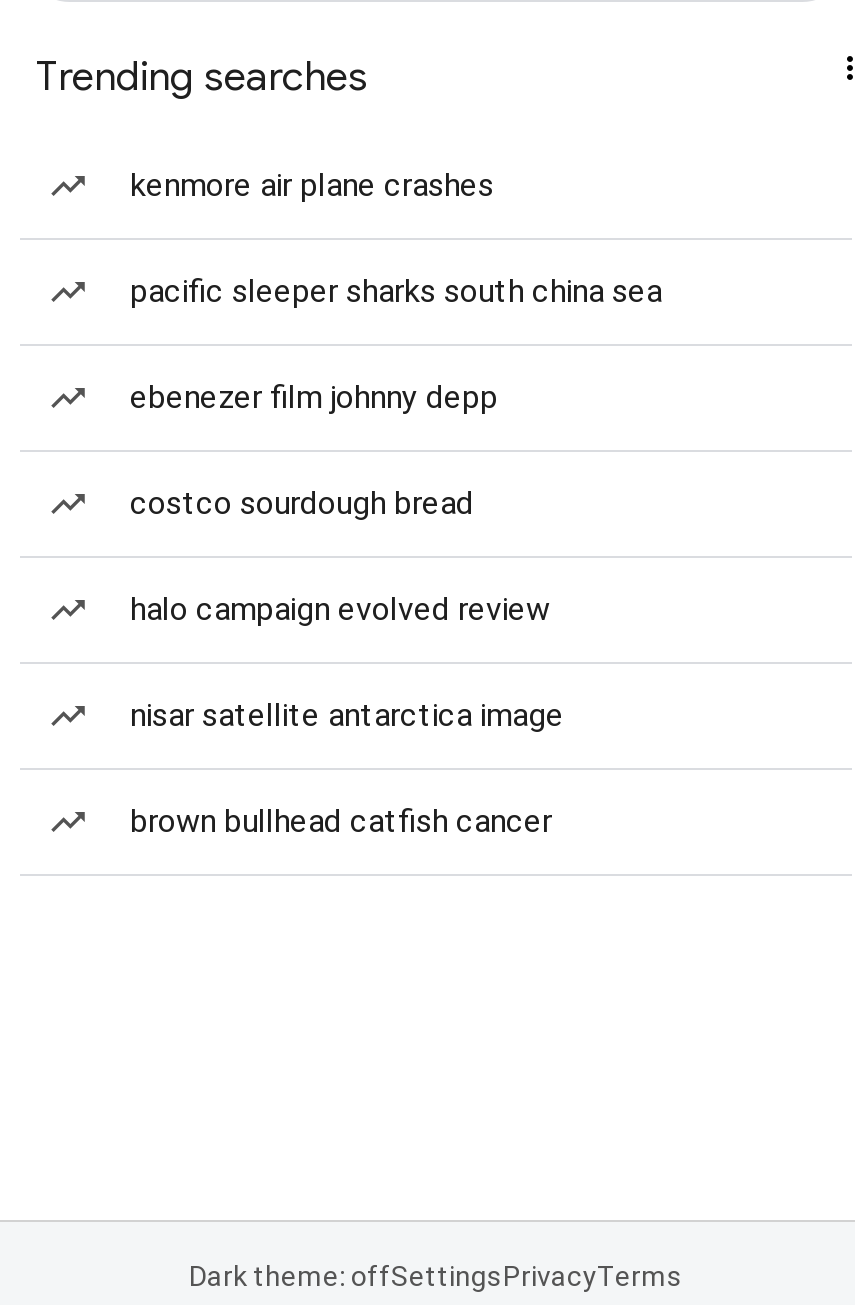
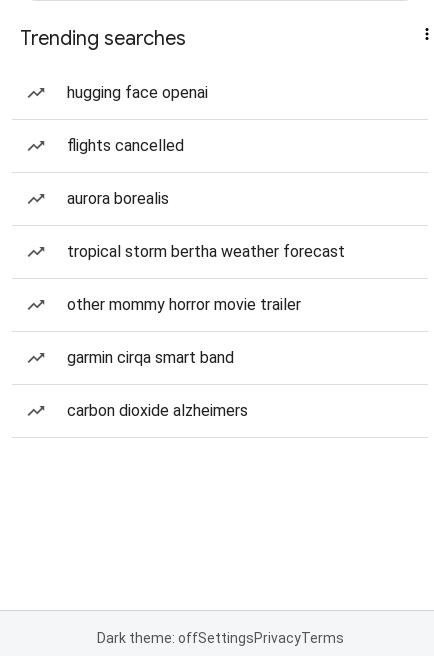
[130,166,494,204] kenmore air plane crashes -> [67,83,208,102] hugging face openai
[130,272,662,310] pacific sleeper sharks south china sea -> [67,136,184,155] flights cancelled
[130,378,498,416] ebenezer film johnny depp -> [67,189,169,208] aurora borealis
[130,484,474,522] costco sourdough bread -> [67,242,345,261] tropical storm bertha weather forecast
[130,590,550,628] halo campaign evolved review -> [67,295,301,314] other mommy horror movie trailer
[130,696,564,734] nisar satellite antarctica image -> [67,348,234,367] garmin cirqa smart band
[130,802,552,840] brown bullhead catfish cancer -> [67,401,248,420] carbon dioxide alzheimers

